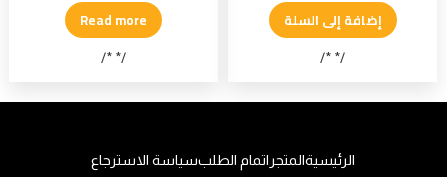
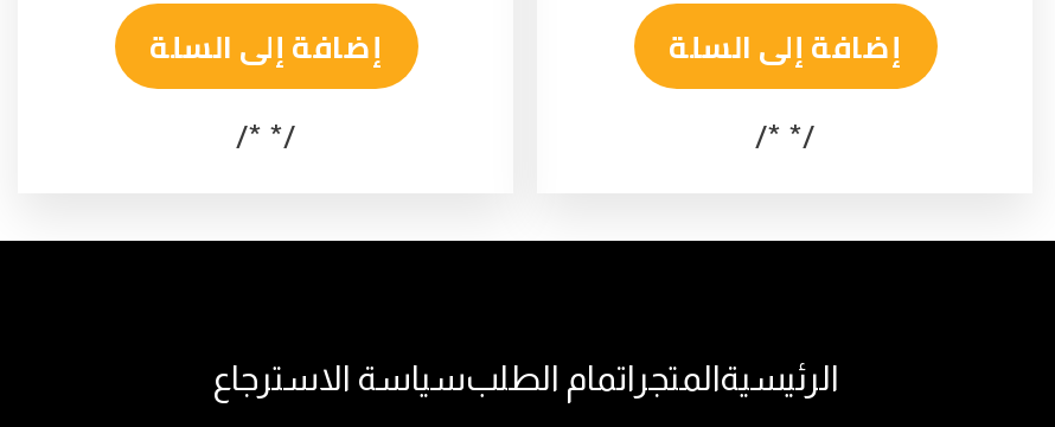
[80,8,147,32] Read more -> [149,18,382,75] إضافة إلى السلة

